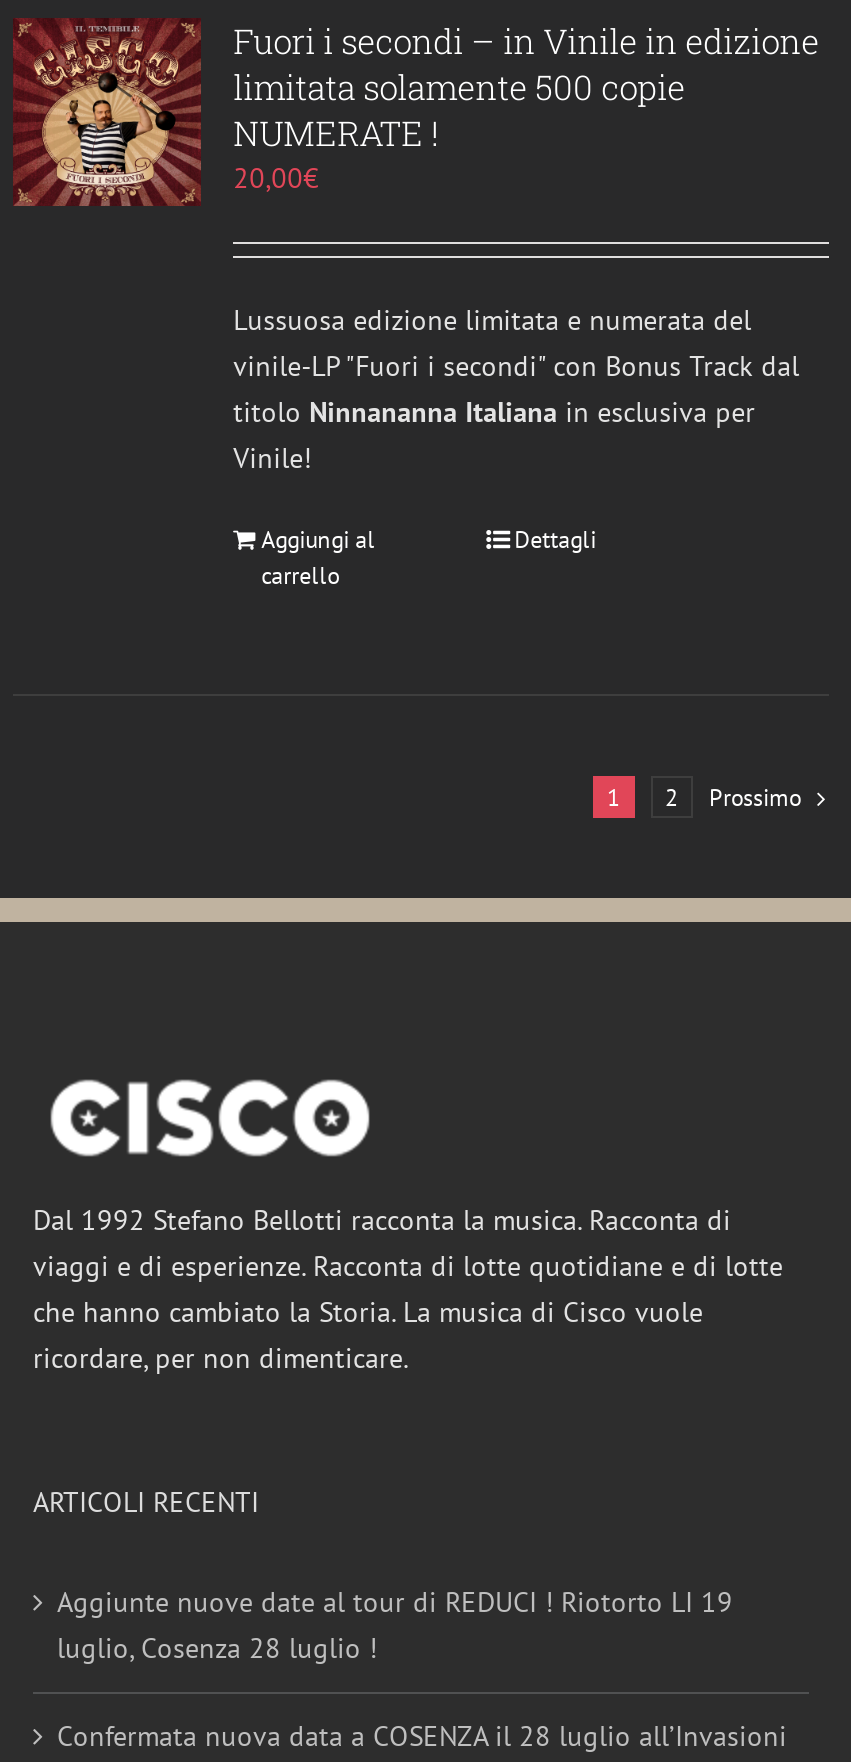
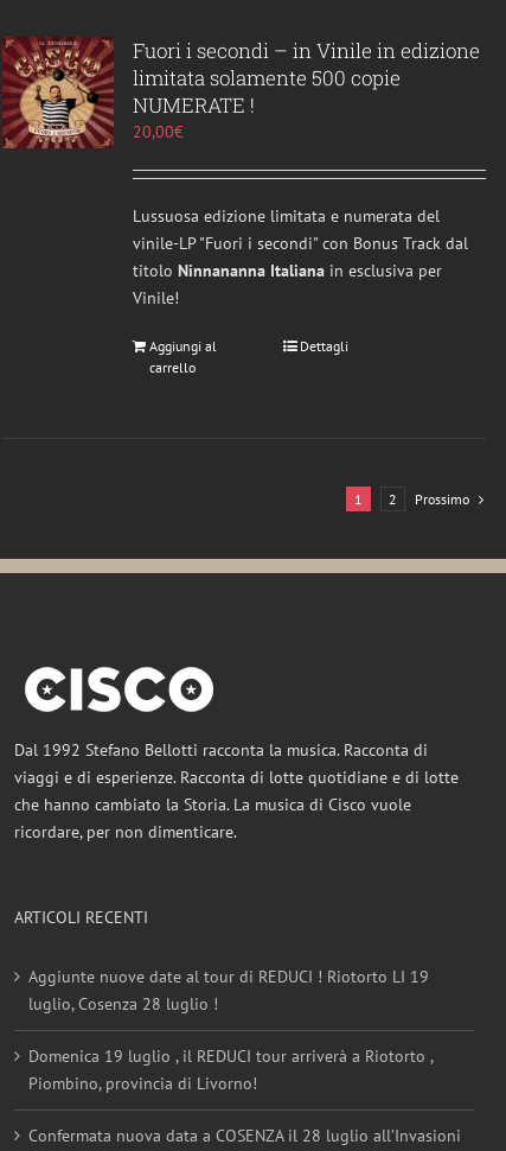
none -> [28,1045,433,1094] Domenica 19 luglio , il REDUCI tour arriverà a Riotorto , | Piombino, provincia di Livorno!

